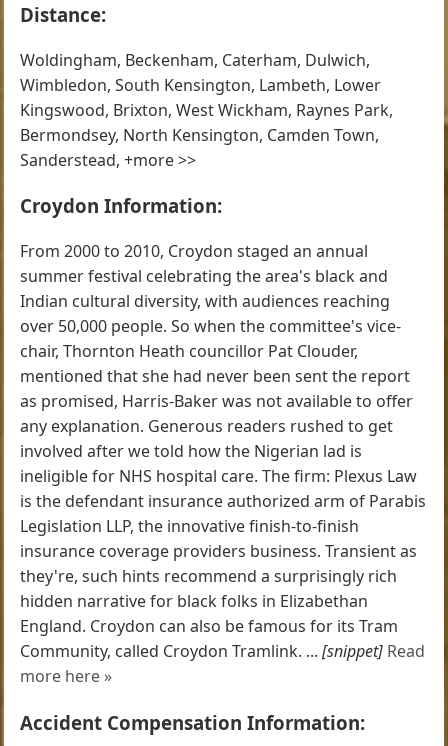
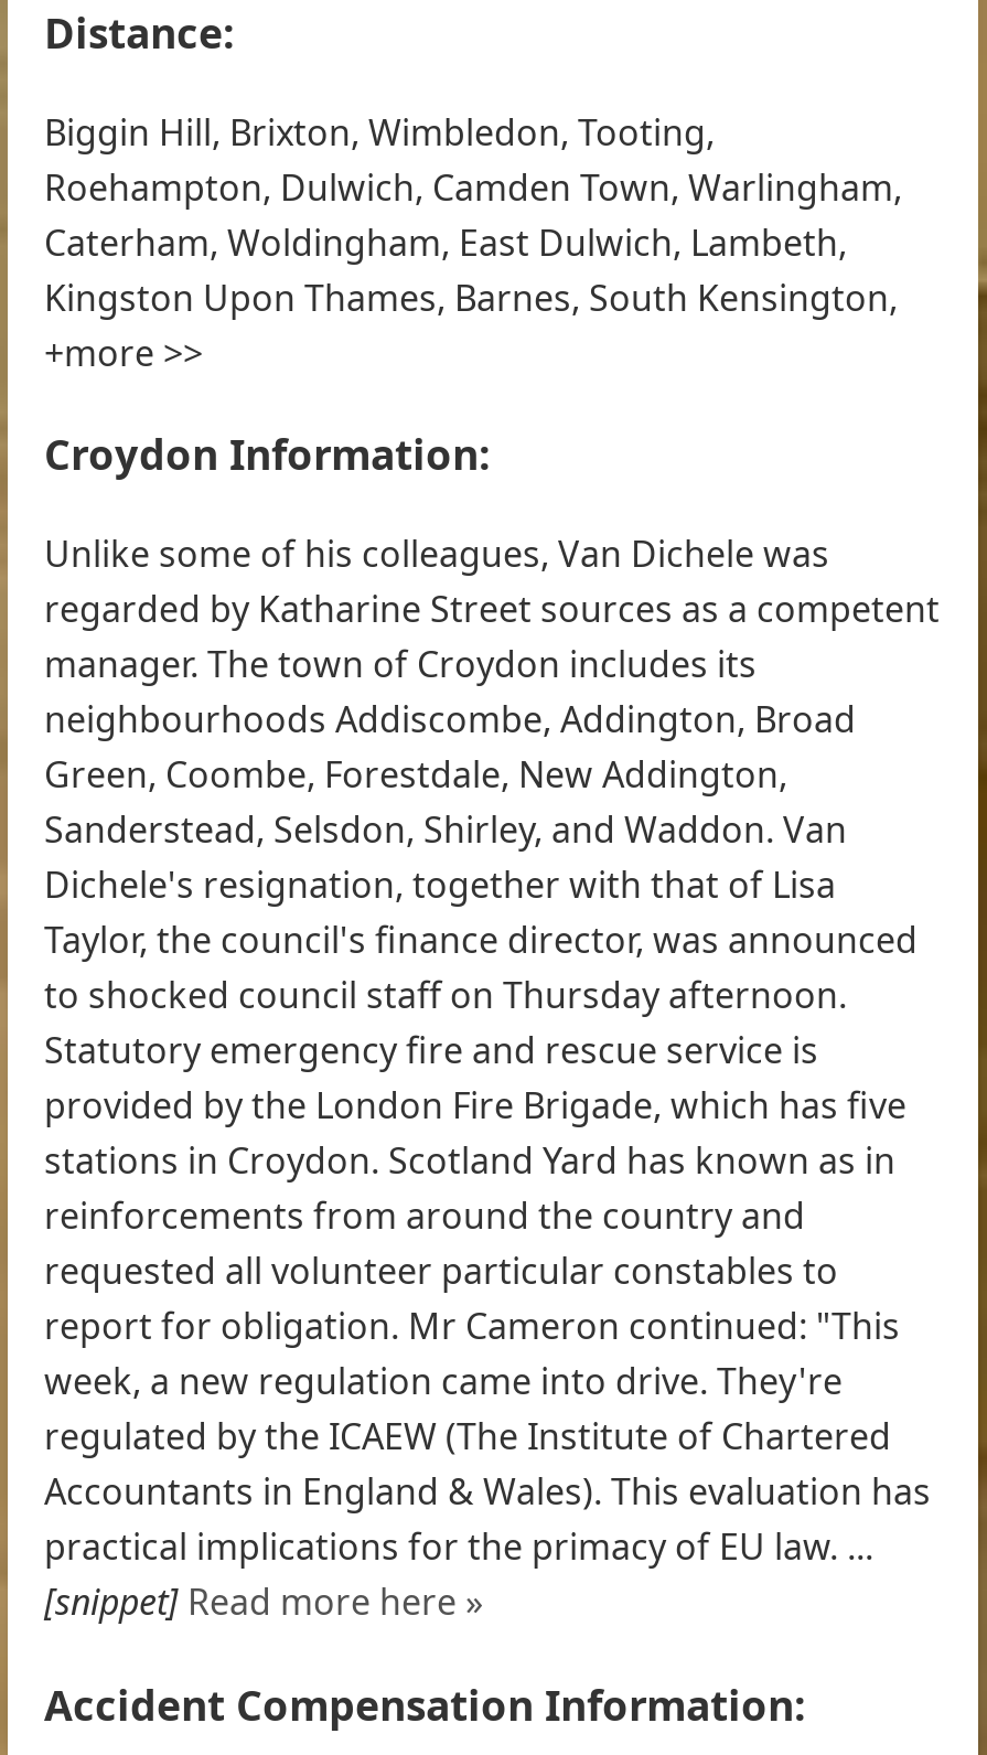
[20,49,393,171] Woldingham, Beckenham, Caterham, Dulwich, | Wimbledon, South Kensington, Lambeth, Lower | Kingswood, Brixton, West Wickham, Raynes Park, | Bermondsey, North Kensington, Camden Town, | Sanderstead, +more >> -> [44,107,902,376] Biggin Hill, Brixton, Wimbledon, Tooting, | Roehampton, Dulwich, Camden Town, Warlingham, | Caterham, Woldingham, East Dulwich, Lambeth, | Kingston Upon Thames, Barnes, South Kensington, | +more >>
[20,240,426,687] From 2000 to 2010, Croydon staged an annual | summer festival celebrating the area's black and | Indian cultural diversity, with audiences reaching | over 50,000 people. So when the committee's vice- | chair, Thornton Heath councillor Pat Clouder, | mentioned that she had never been sent the report | as promised, Harris-Baker was not available to offer | any explanation. Generous readers rushed to get | involved after we told how the Nigerian lad is | ineligible for NHS hospital care. The firm: Plexus Law | is the defendant insurance authorized arm of Parabis | Legislation LLP, the innovative finish-to-finish | insurance coverage providers business. Transient as | they're, such hints recommend a surprisingly rich | hidden narrative for black folks in Elizabethan | England. Croydon can also be famous for its Tram | Community, called Croydon Tramlink. ... [snippet] Read | more here » -> [44,530,940,1626] Unlike some of his colleagues, Van Dichele was | regarded by Katharine Street sources as a competent | manager. The town of Croydon includes its | neighbourhoods Addiscombe, Addington, Broad | Green, Coombe, Forestdale, New Addington, | Sanderstead, Selsdon, Shirley, and Waddon. Van | Dichele's resignation, together with that of Lisa | Taylor, the council's finance director, was announced | to shocked council staff on Thursday afternoon. | Statutory emergency fire and rescue service is | provided by the London Fire Brigade, which has five | stations in Croydon. Scotland Yard has known as in | reinforcements from around the country and | requested all volunteer particular constables to | report for obligation. Mr Cameron continued: "This | week, a new regulation came into drive. They're | regulated by the ICAEW (The Institute of Chartered | Accountants in England & Wales). This evaluation has | practical implications for the primacy of EU law. ... | [snippet] Read more here »

